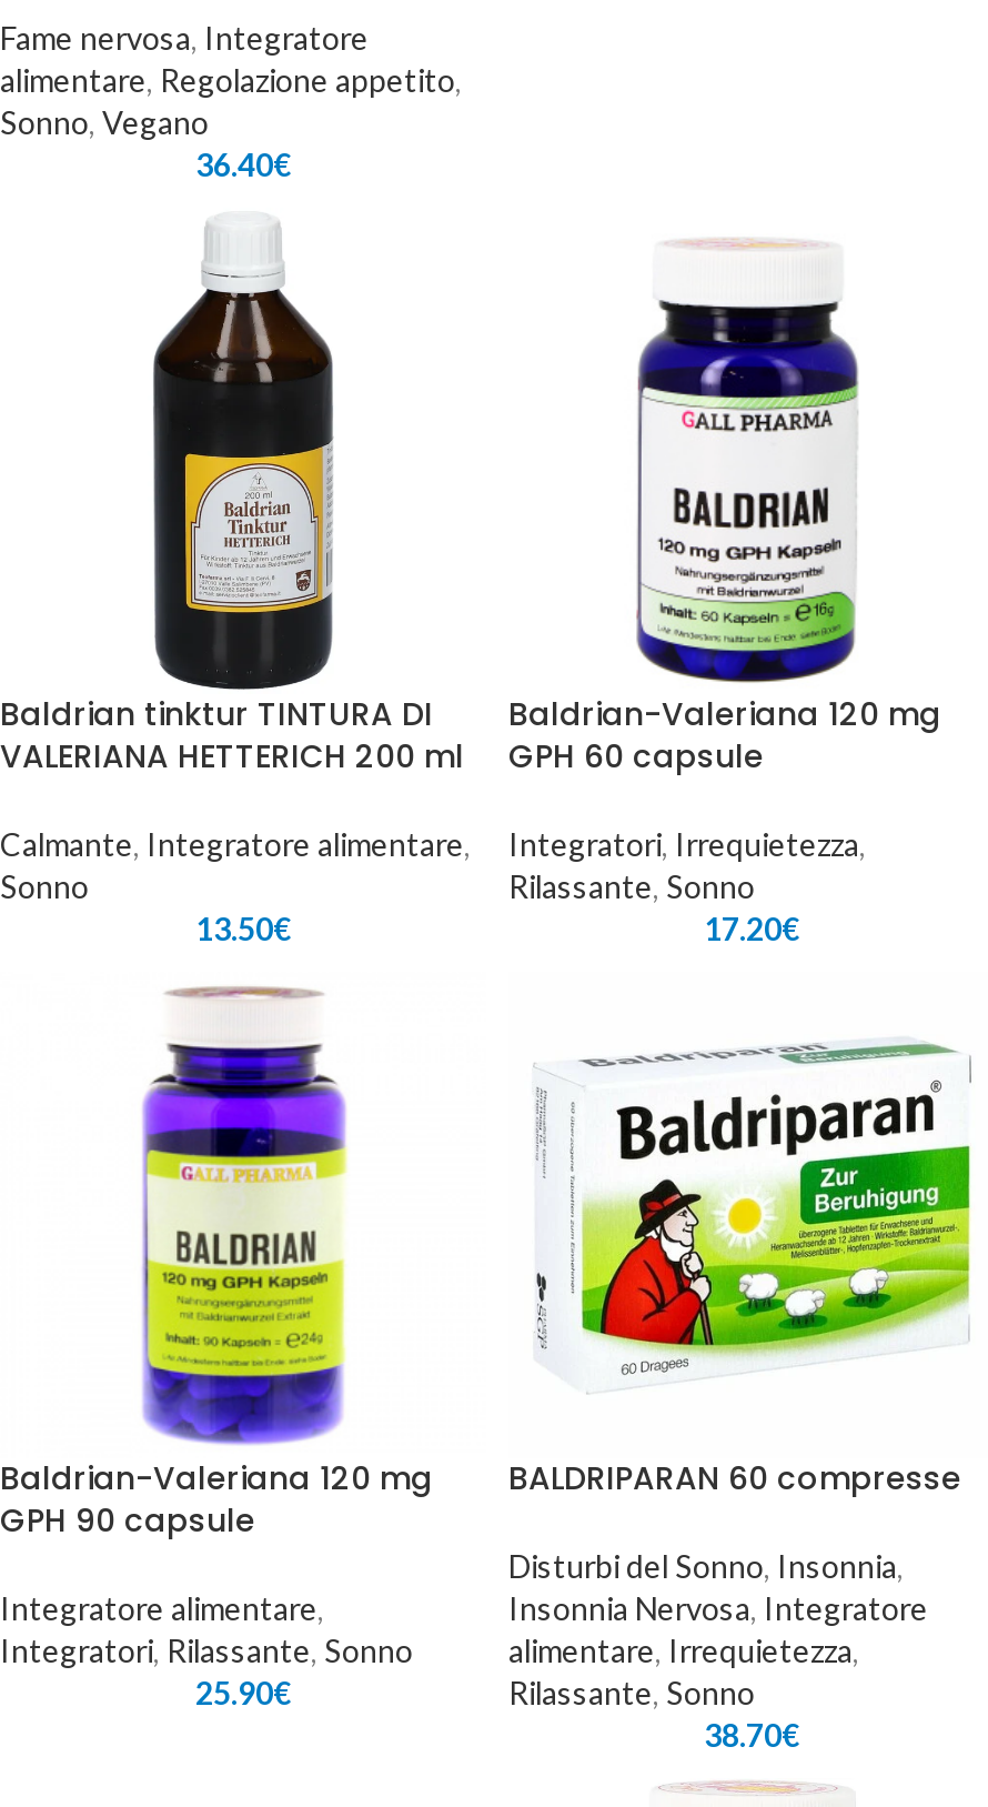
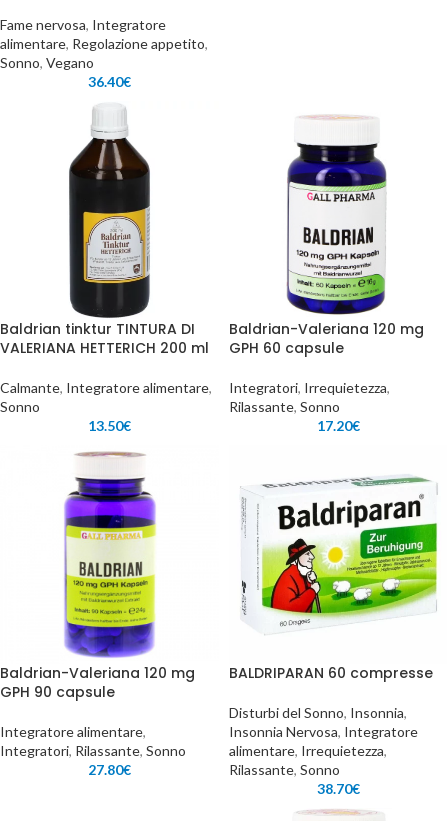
[195,1673,291,1710] 25.90€ -> [88,760,131,777] 27.80€

